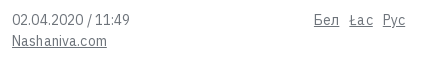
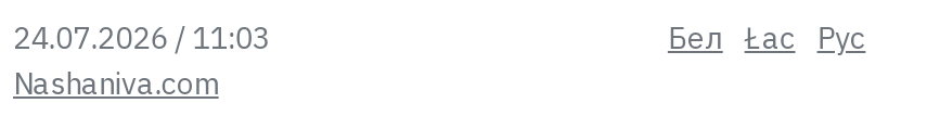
[12,11,130,29] 02.04.2020 / 11:49 -> [13,18,270,57] 24.07.2026 / 11:03

